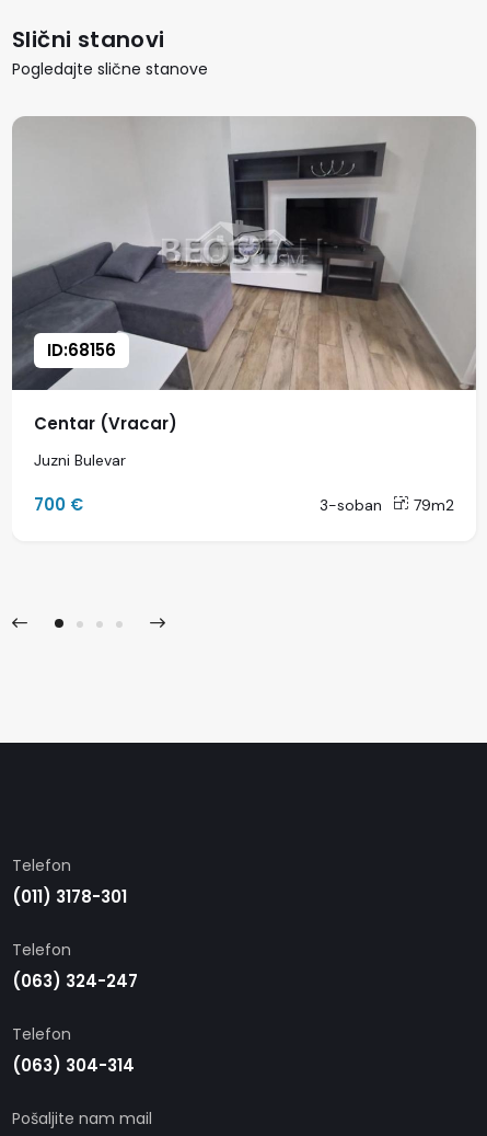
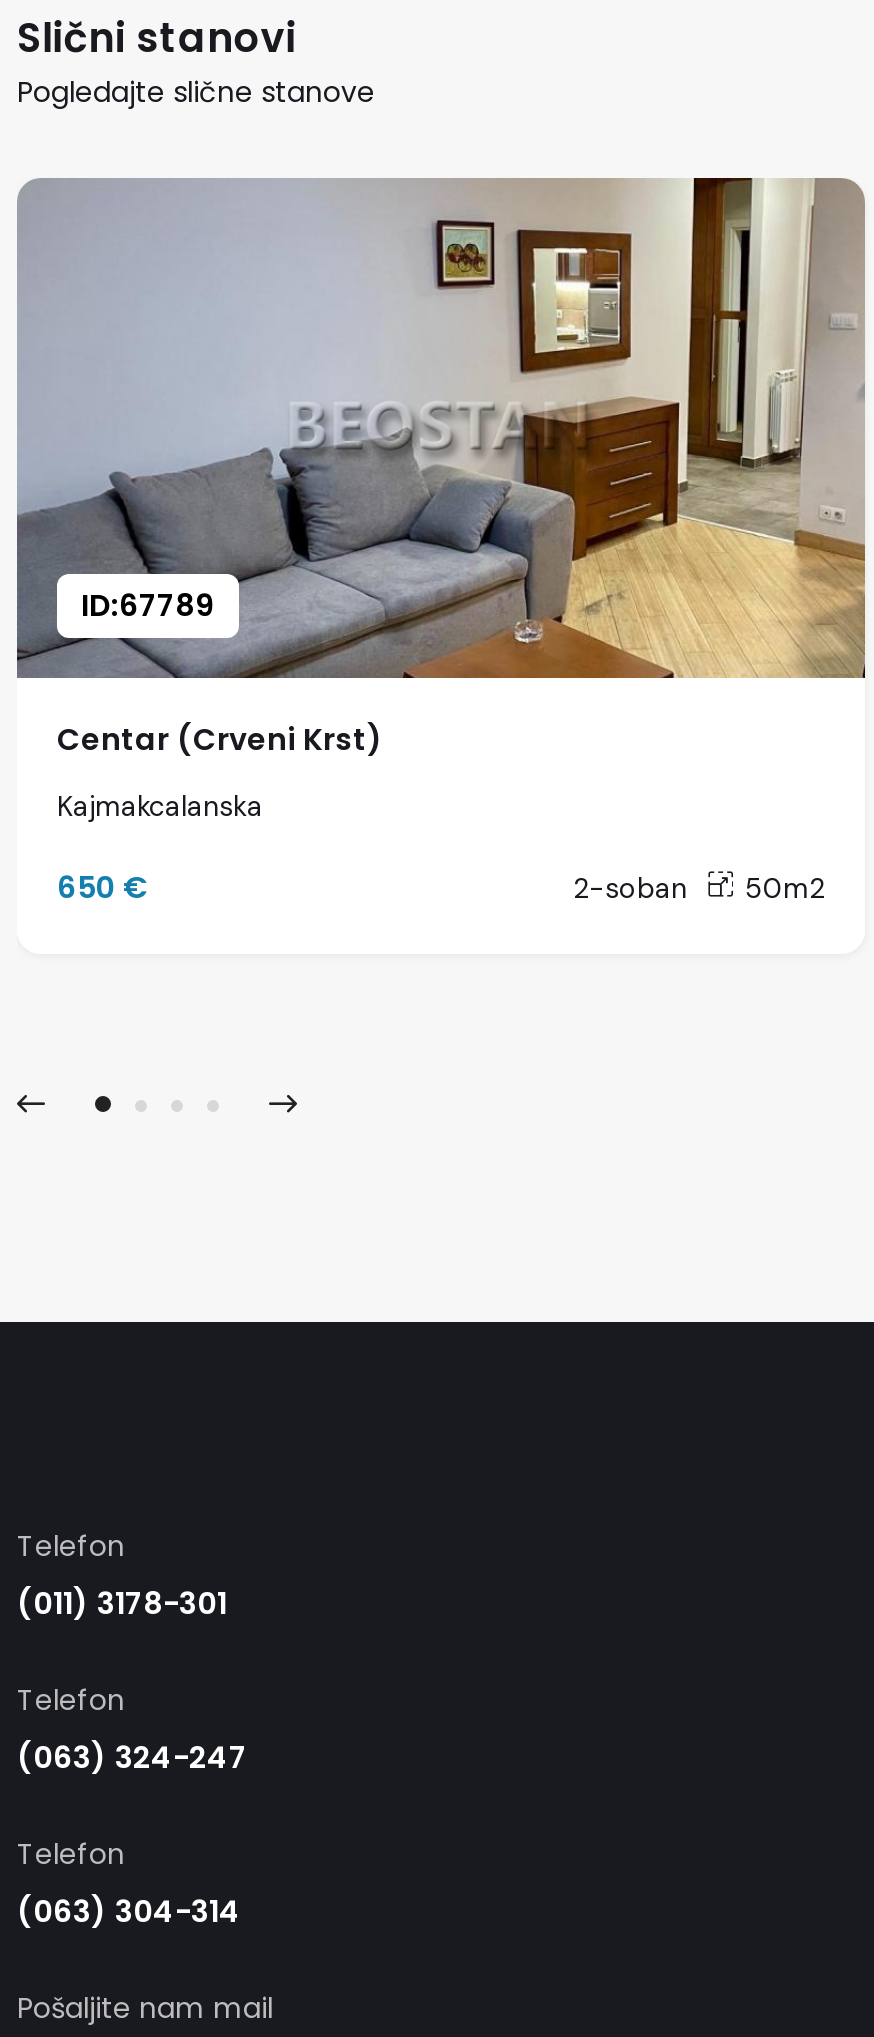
[12,116,476,390] [image] | ID:68156 -> [17,178,865,680] [image] | ID:67789
[34,412,177,435] Centar (Vracar) -> [57,718,383,760] Centar (Crveni Krst)
[34,450,126,470] Juzni Bulevar -> [57,788,263,824] Kajmakcalanska
[34,493,454,516] 700 € | 3-soban | 79m2 -> [57,866,825,908] 650 € | 2-soban | 50m2

